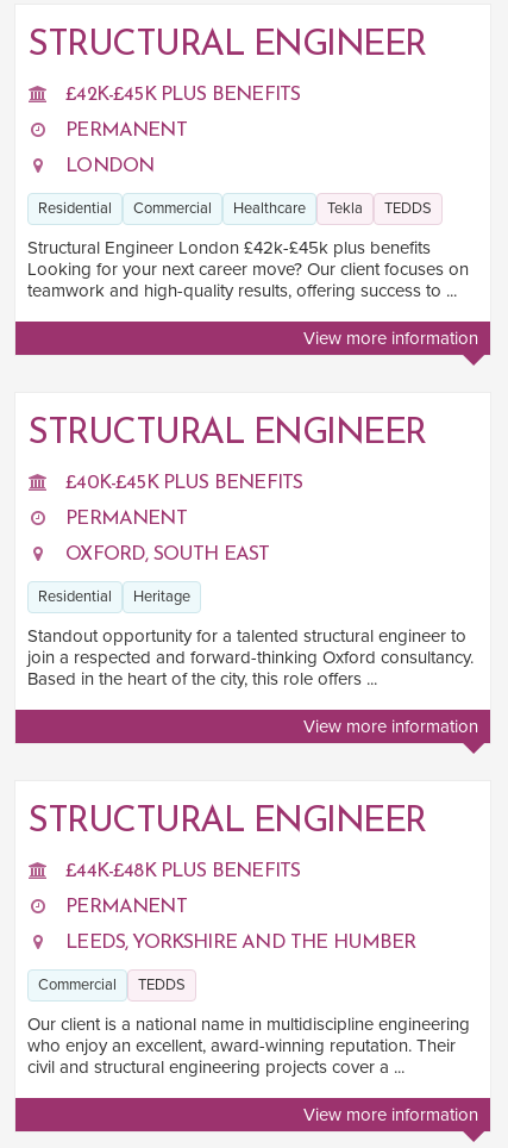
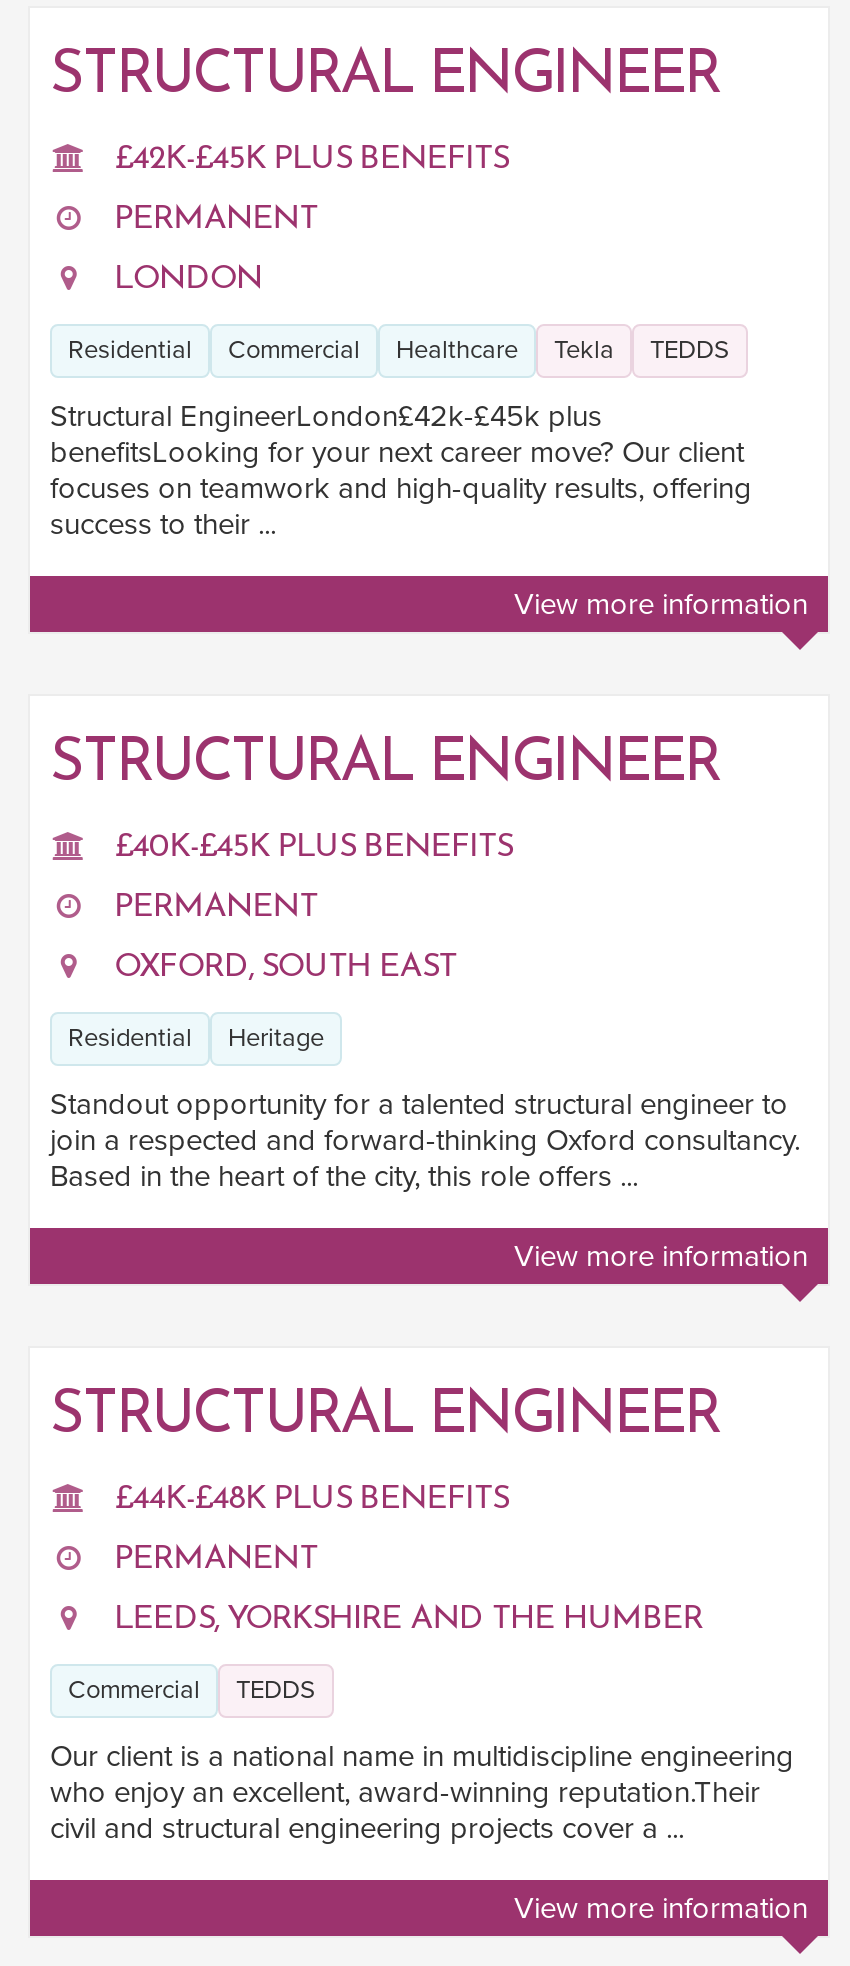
[27,237,469,301] Structural Engineer London £42k-£45k plus benefits | Looking for your next career move? Our client focuses on | teamwork and high-quality results, offering success to ... -> [50,398,752,542] Structural EngineerLondon£42k-£45k plus | benefitsLooking for your next career move? Our client | focuses on teamwork and high-quality results, offering | success to their ...
[27,1035,456,1056] who enjoy an excellent, award-winning reputation. Their -> [50,1774,760,1810] who enjoy an excellent, award-winning reputation.Their

